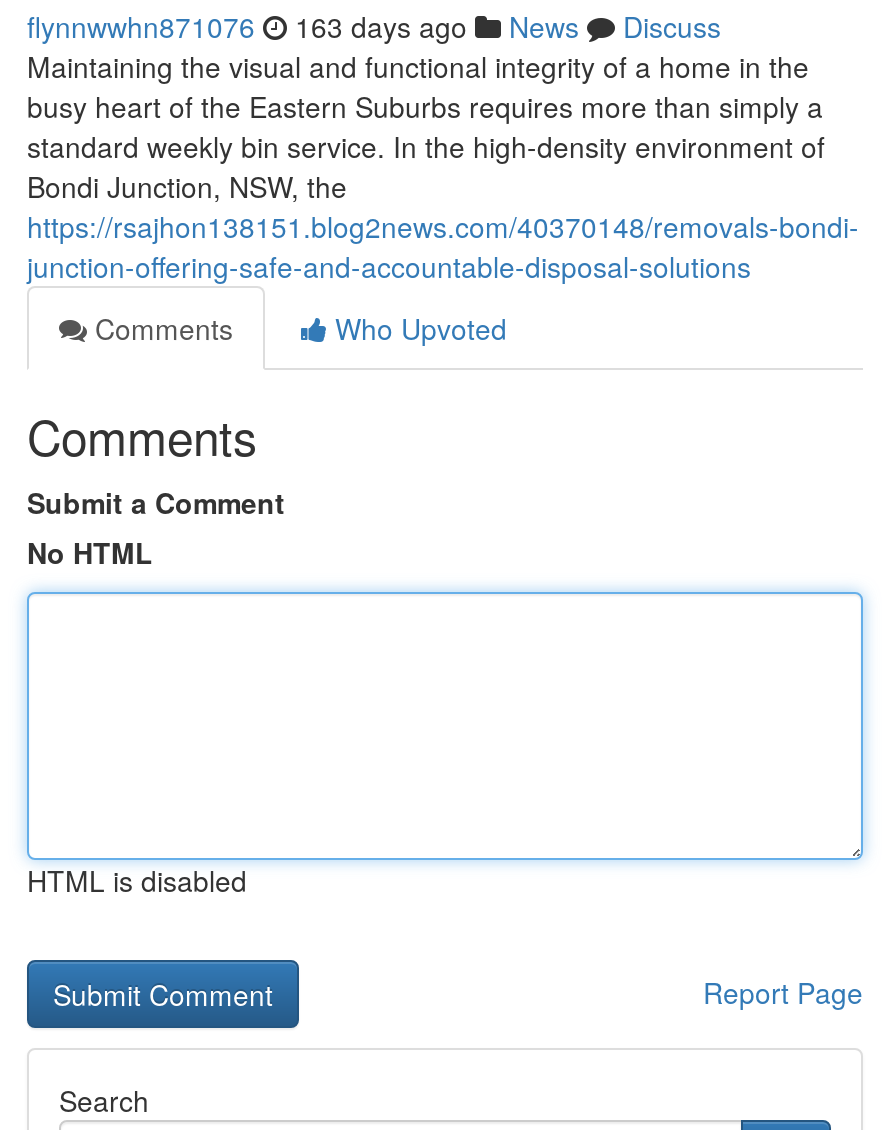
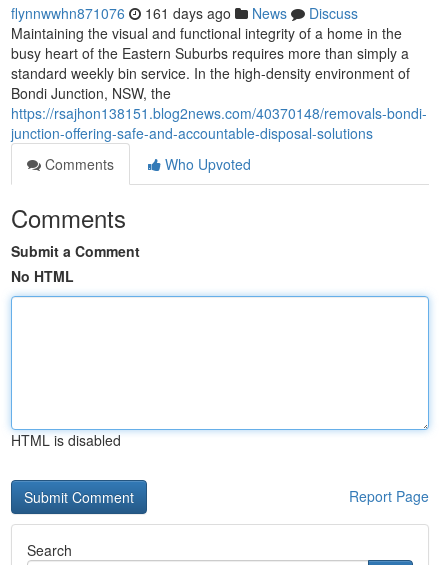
[27,6,721,46] flynnwwhn871076 163 days ago News Discuss -> [11,3,358,23] flynnwwhn871076 161 days ago News Discuss

